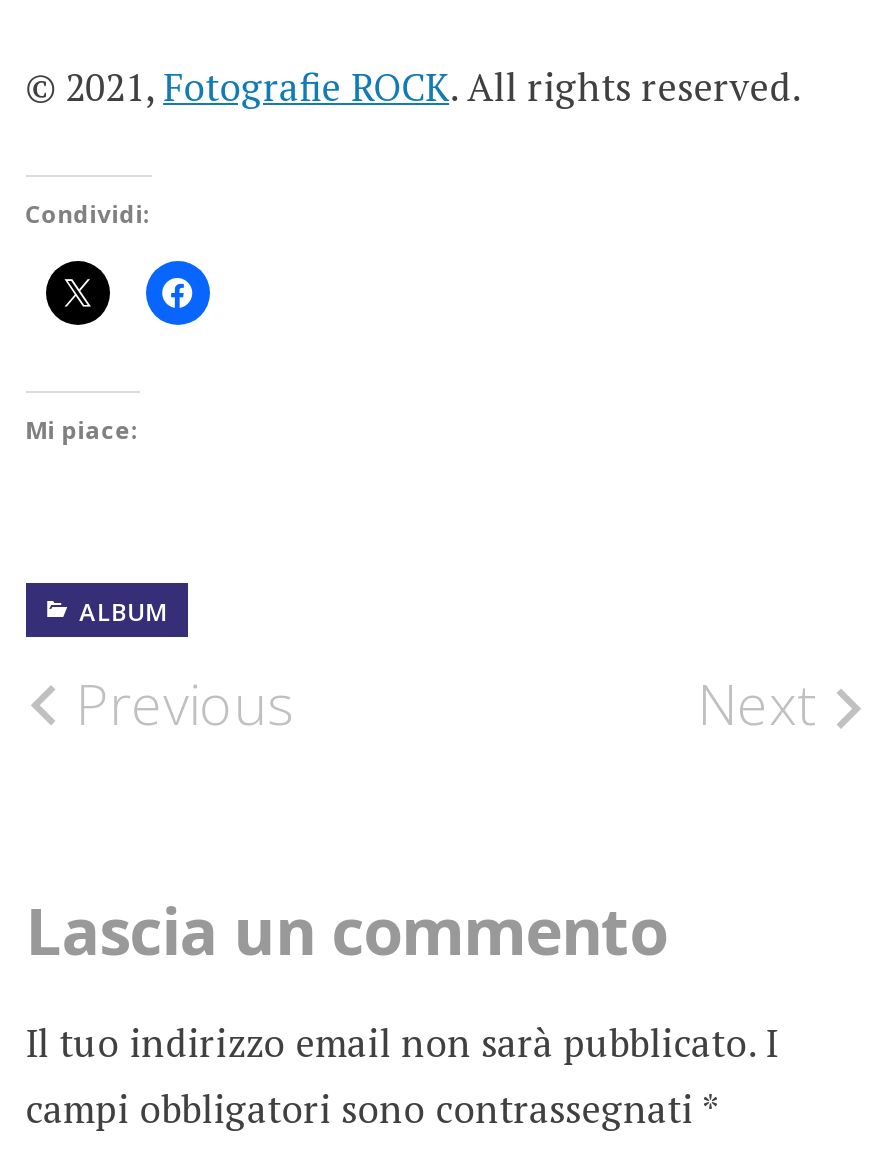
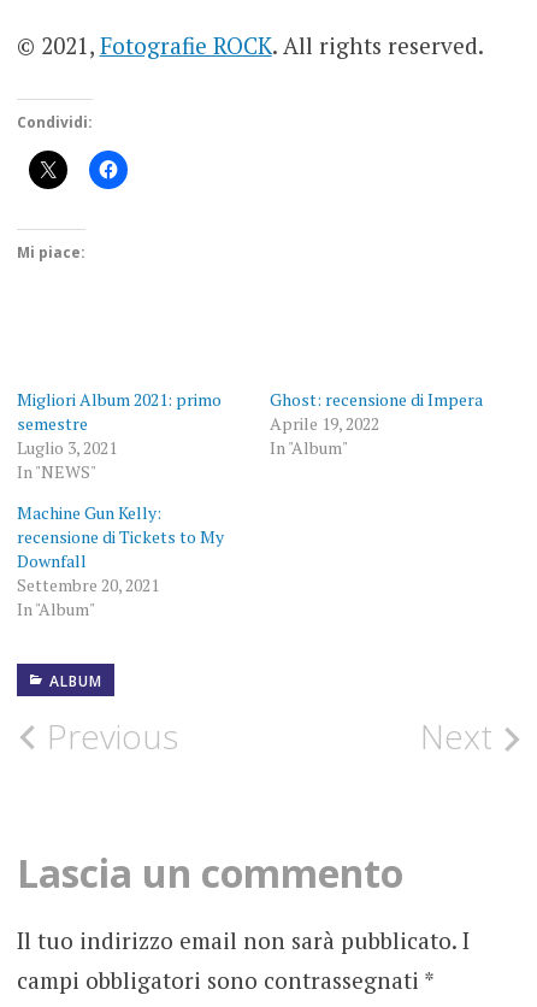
none -> [16,388,221,483] Migliori Album 2021: primo | semestre | Luglio 3, 2021 | In "NEWS"
none -> [16,388,483,621] Ghost: recensione di Impera | Aprile 19, 2022 | In "Album" | Machine Gun Kelly: | recensione di Tickets to My | Downfall | Settembre 20, 2021 | In "Album"

